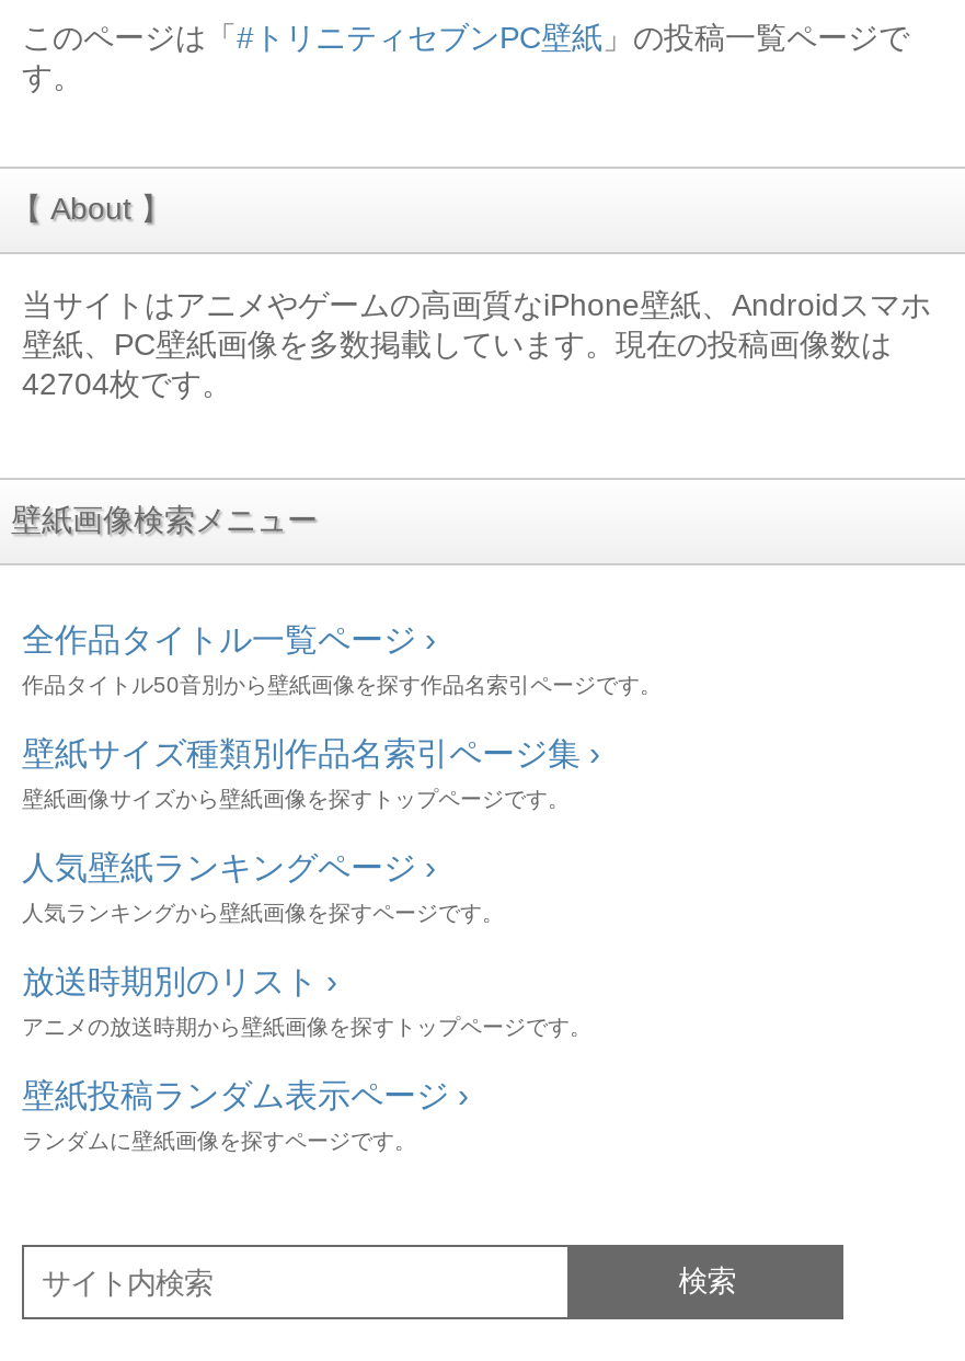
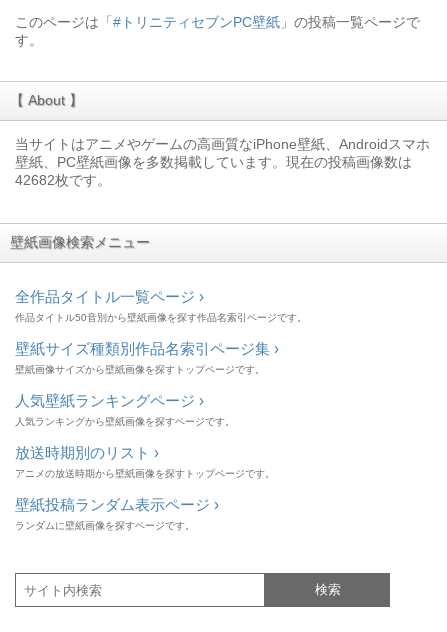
[22,366,232,401] 42704枚です。 -> [15,172,111,188] 42682枚です。

